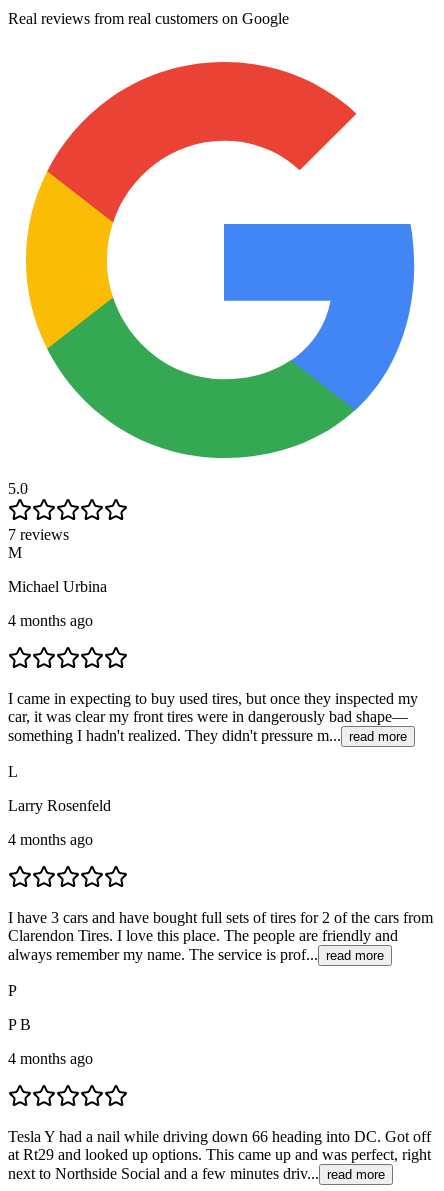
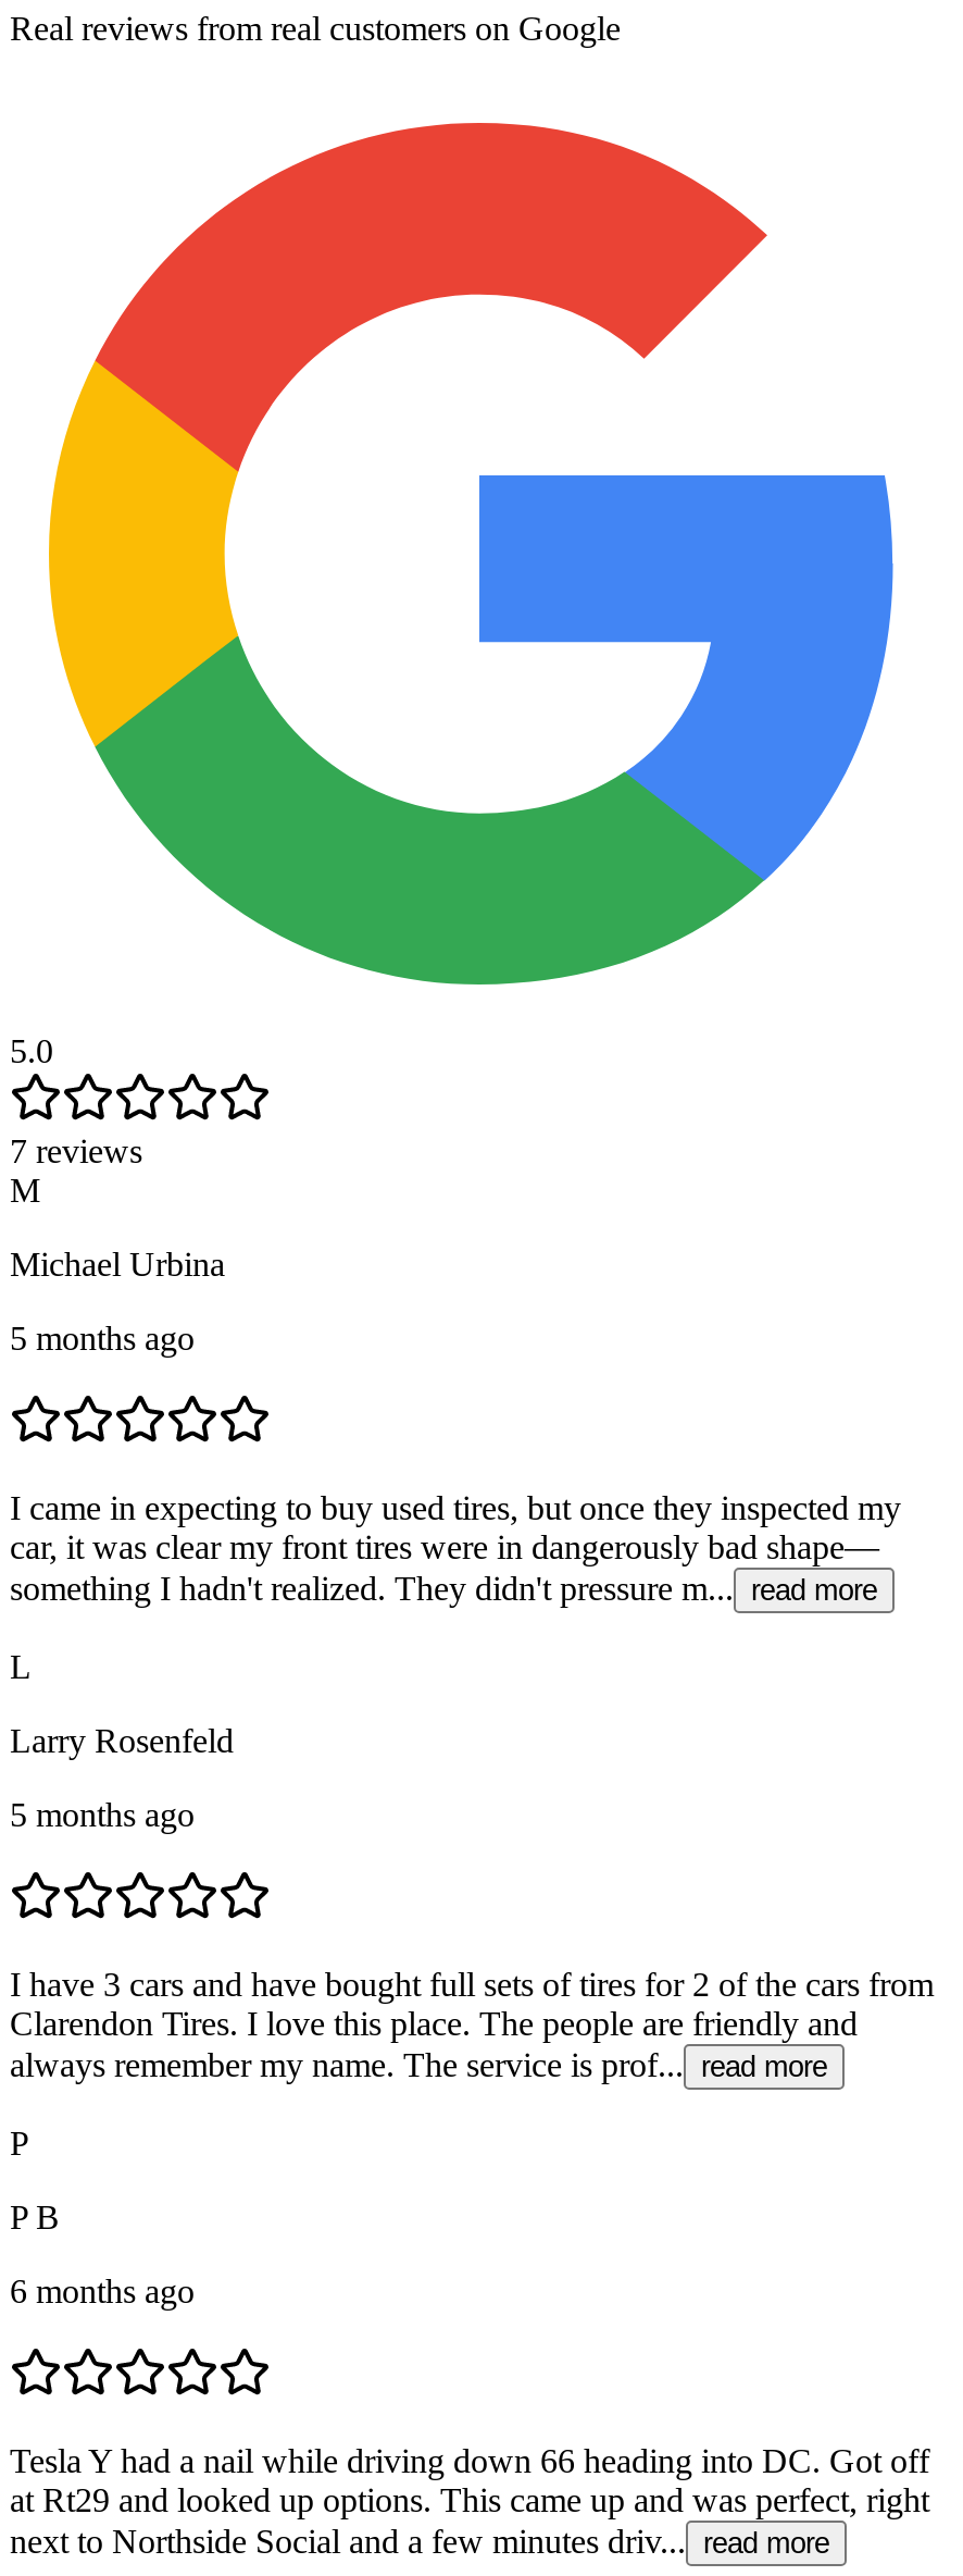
[8,612,93,629] 4 months ago -> [10,1319,195,1356] 5 months ago
[8,831,93,848] 4 months ago -> [10,1796,195,1833] 5 months ago
[8,1050,93,1067] 4 months ago -> [10,2272,195,2309] 6 months ago

